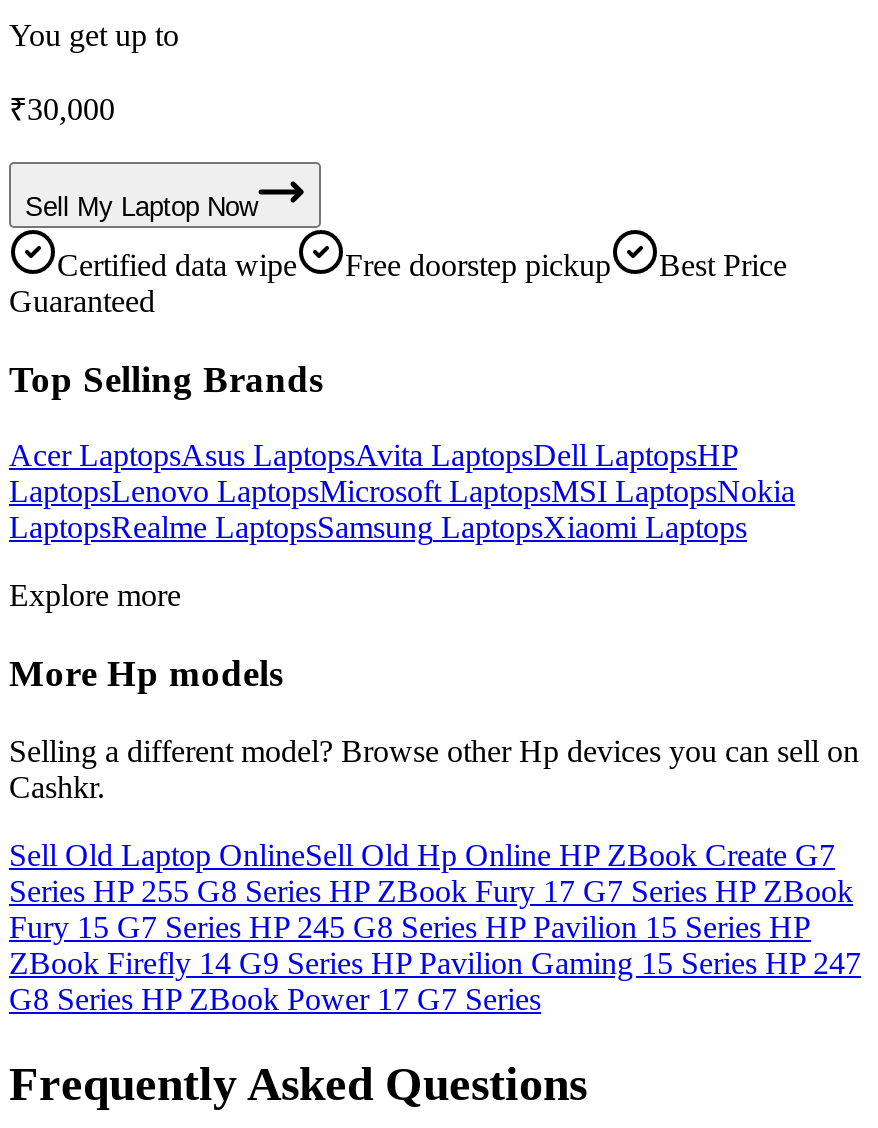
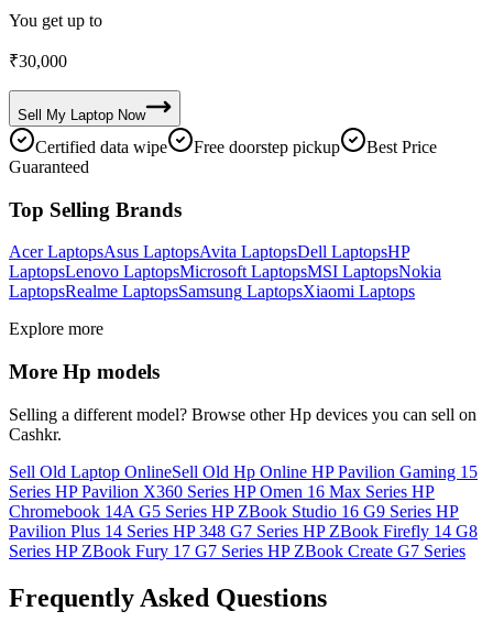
[9,838,861,1016] Sell Old Laptop OnlineSell Old Hp Online HP ZBook Create G7 | Series HP 255 G8 Series HP ZBook Fury 17 G7 Series HP ZBook | Fury 15 G7 Series HP 245 G8 Series HP Pavilion 15 Series HP | ZBook Firefly 14 G9 Series HP Pavilion Gaming 15 Series HP 247 | G8 Series HP ZBook Power 17 G7 Series -> [9,462,478,560] Sell Old Laptop OnlineSell Old Hp Online HP Pavilion Gaming 15 | Series HP Pavilion X360 Series HP Omen 16 Max Series HP | Chromebook 14A G5 Series HP ZBook Studio 16 G9 Series HP | Pavilion Plus 14 Series HP 348 G7 Series HP ZBook Firefly 14 G8 | Series HP ZBook Fury 17 G7 Series HP ZBook Create G7 Series

